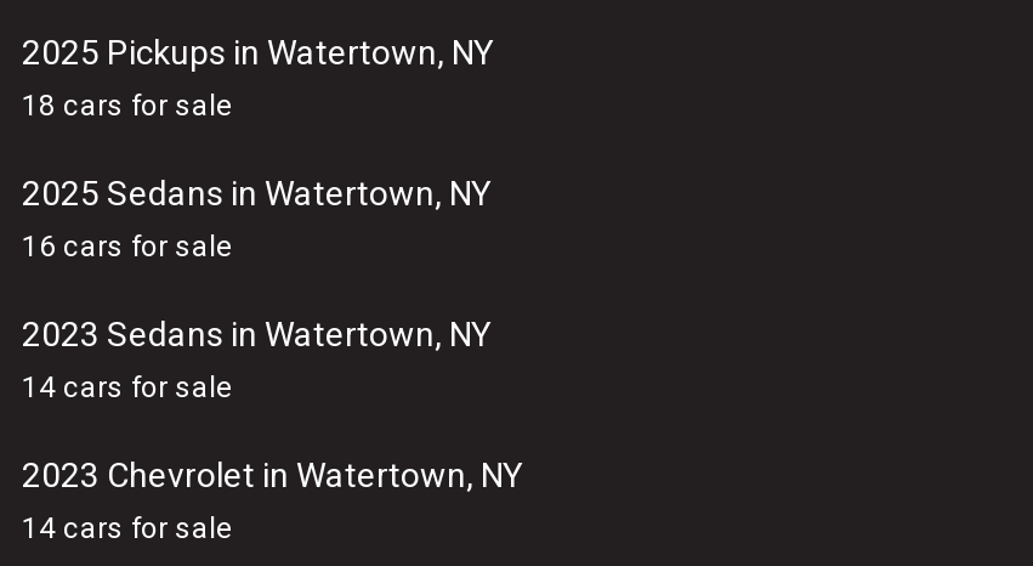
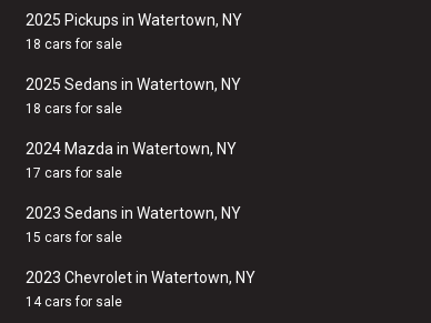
[22,230,233,264] 16 cars for sale -> [26,101,237,181] 18 cars for sale | 2024 Mazda in Watertown, NY | 17 cars for sale
[22,370,233,404] 14 cars for sale -> [26,230,122,245] 15 cars for sale

